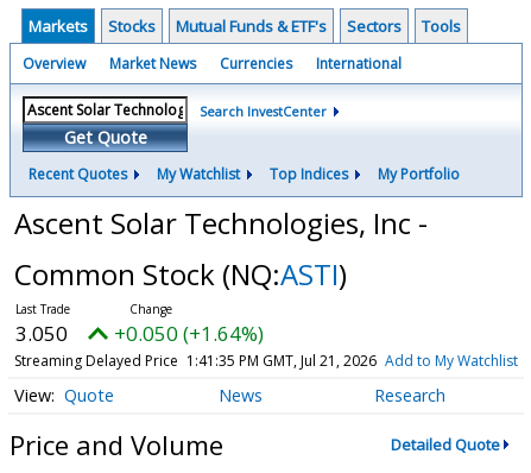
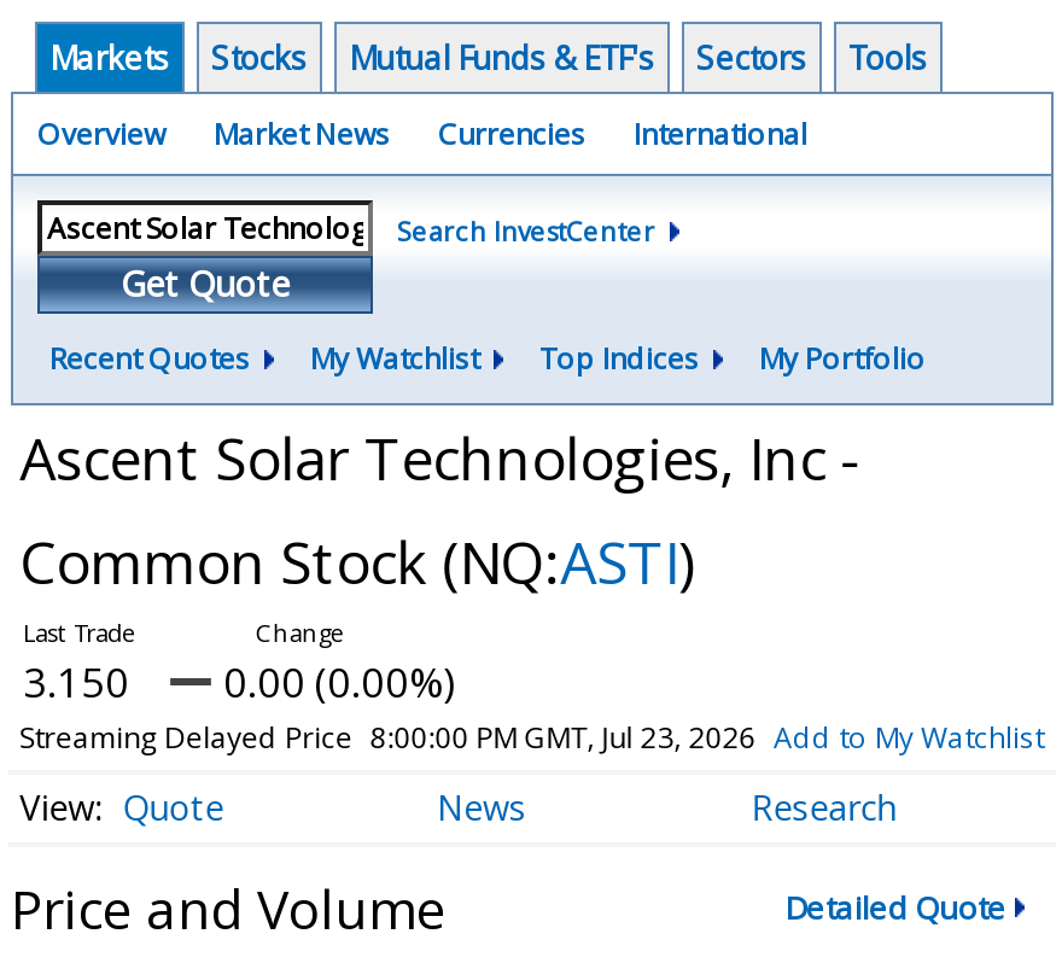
[15,320,68,347] 3.050 -> [23,654,129,710] 3.150
[114,320,264,347] +0.050 (+1.64%) -> [223,654,455,710] 0.00 (0.00%)
[14,351,518,371] Streaming Delayed Price 1:41:35 PM GMT, Jul 21, 2026 Add to My Watchlist -> [20,717,1044,758] Streaming Delayed Price 8:00:00 PM GMT, Jul 23, 2026 Add to My Watchlist

